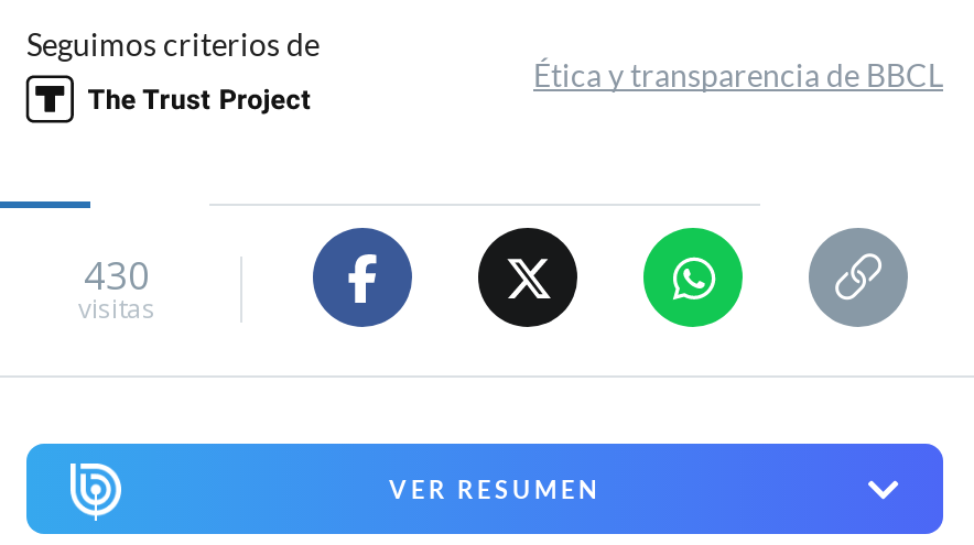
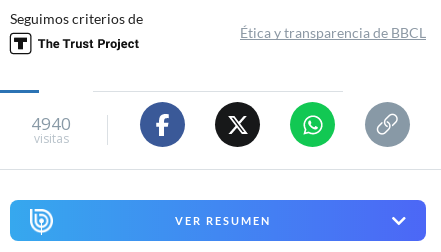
[84,250,150,301] 430 -> [31,112,71,135] 4940

